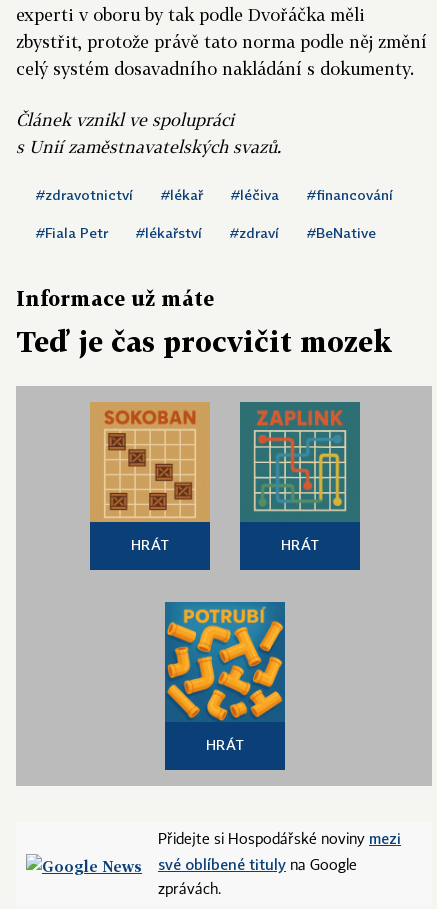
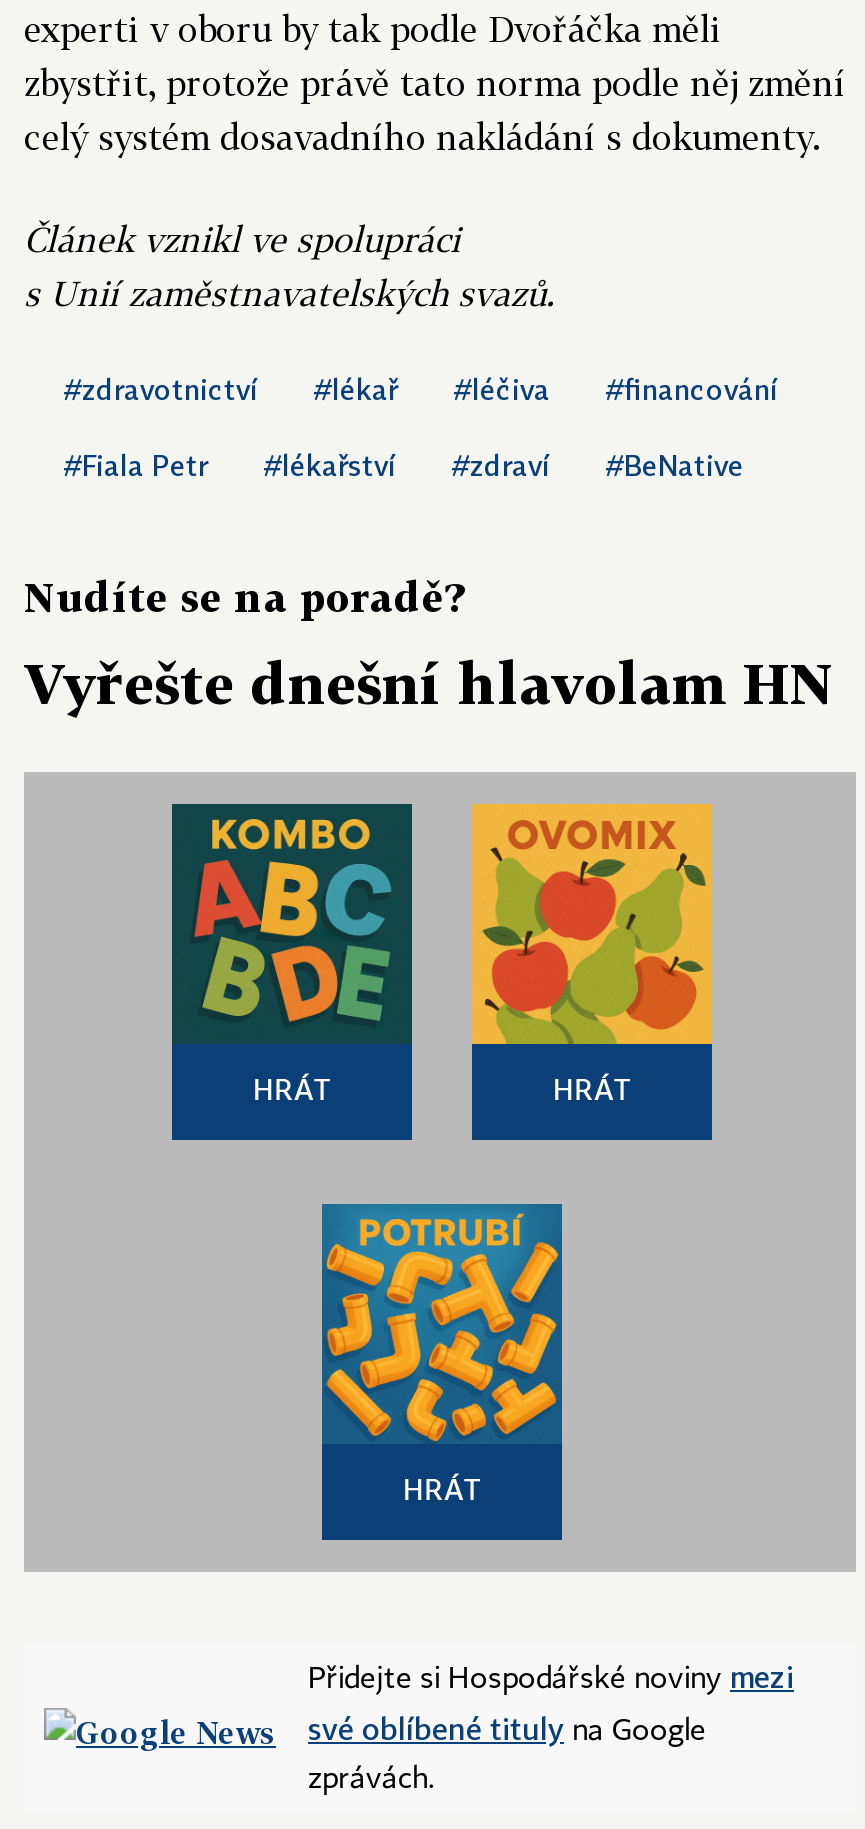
[16,286,214,310] Informace už máte -> [24,571,464,619] Nudíte se na poradě?
[16,325,392,358] Teď je čas procvičit mozek -> [24,649,834,715] Vyřešte dnešní hlavolam HN
[90,402,210,523] [image] -> [170,802,414,1044] [image]
[239,401,361,522] [image] -> [470,802,714,1046] [image]

